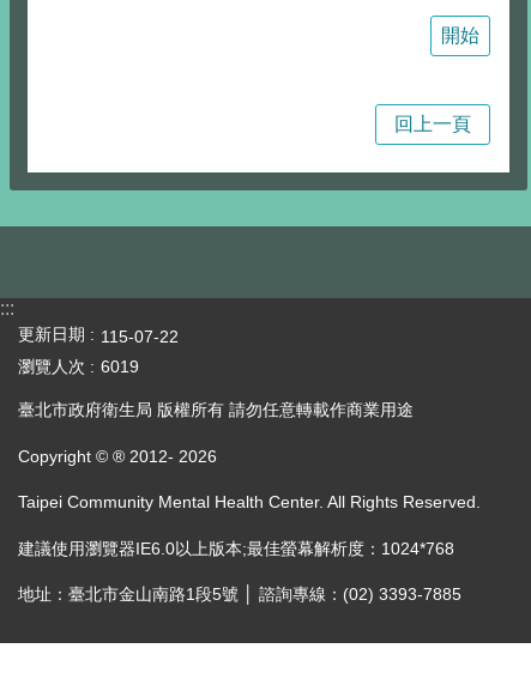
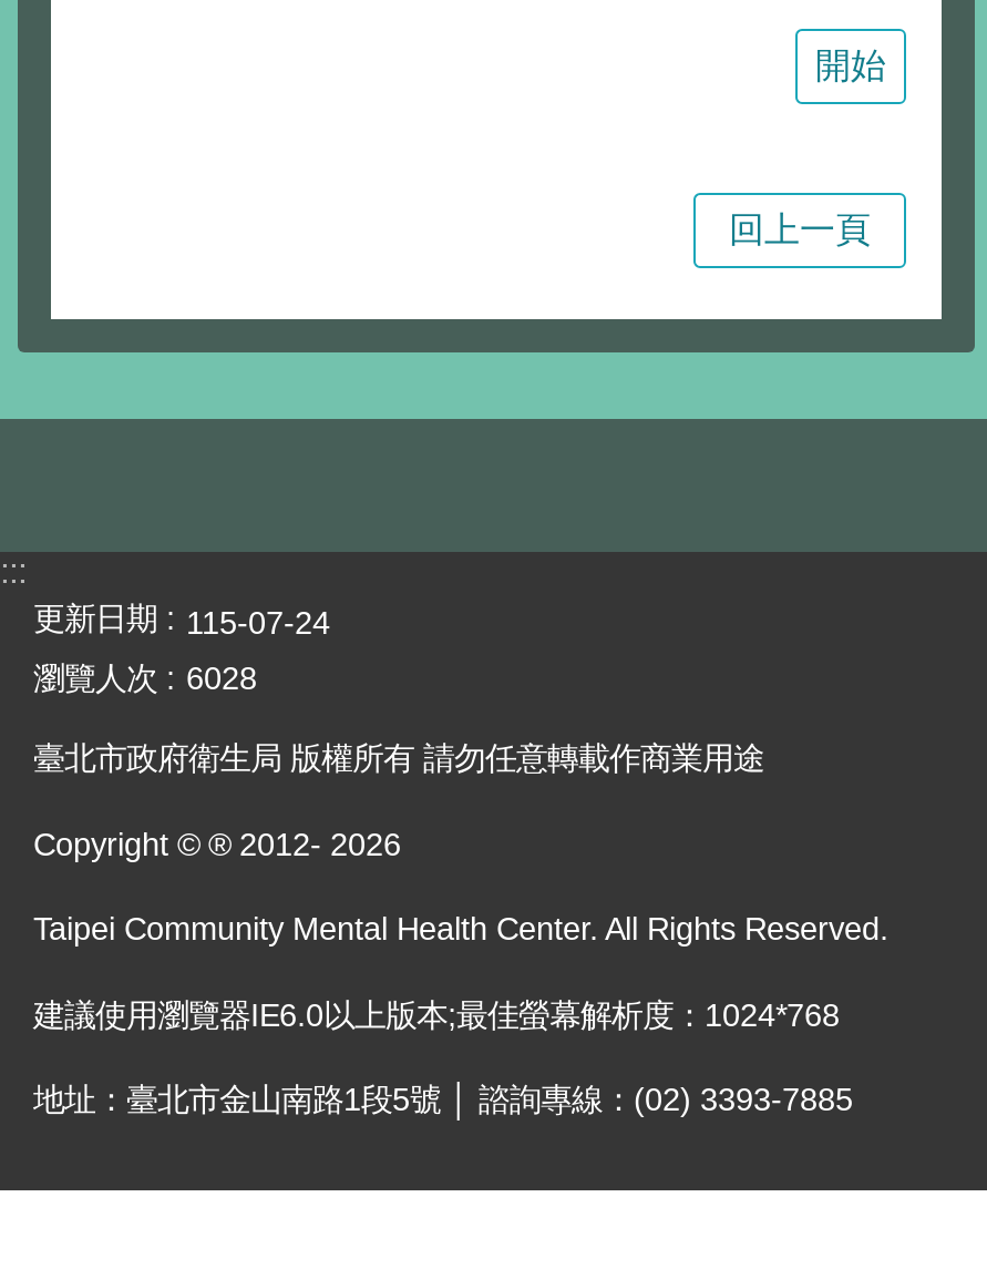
[101,327,179,346] 115-07-22 -> [186,605,330,641] 115-07-24
[18,357,139,376] 瀏覽人次 6019 -> [33,661,257,696] 瀏覽人次 6028

